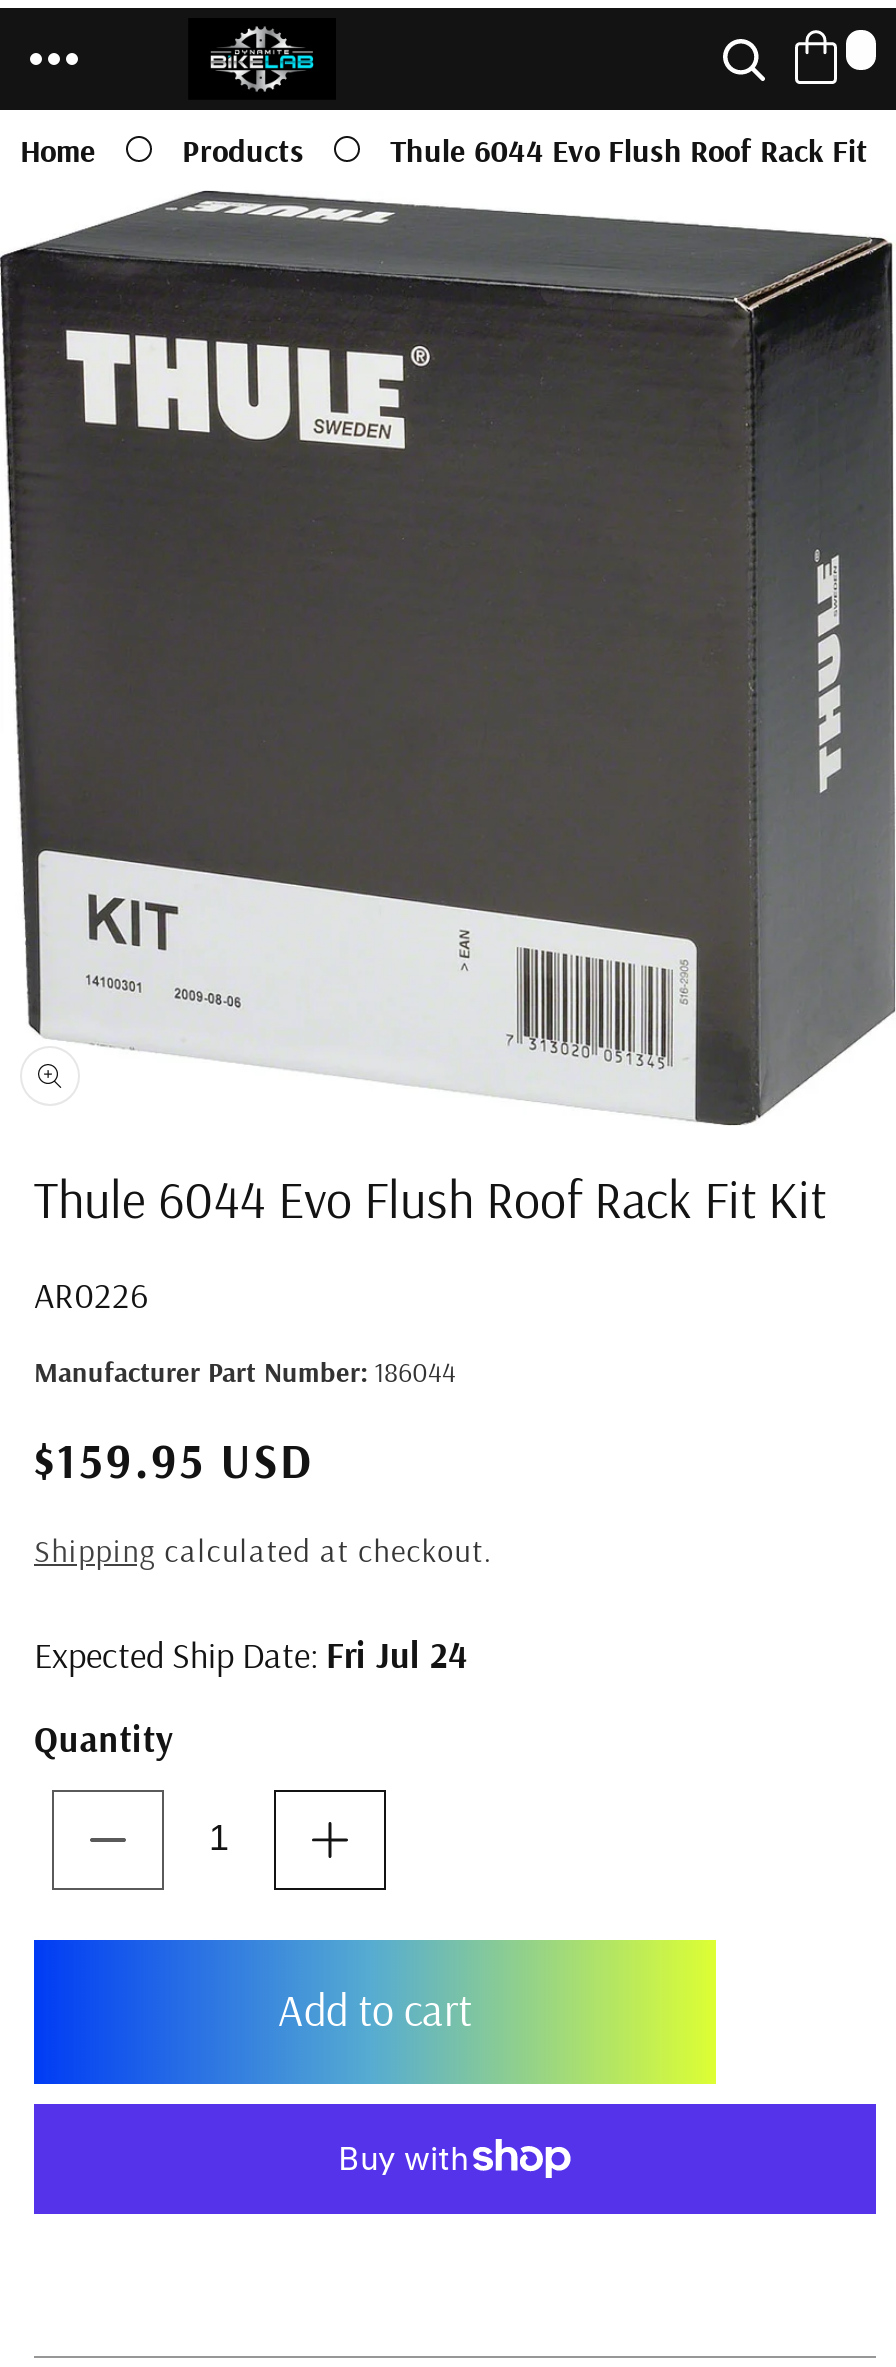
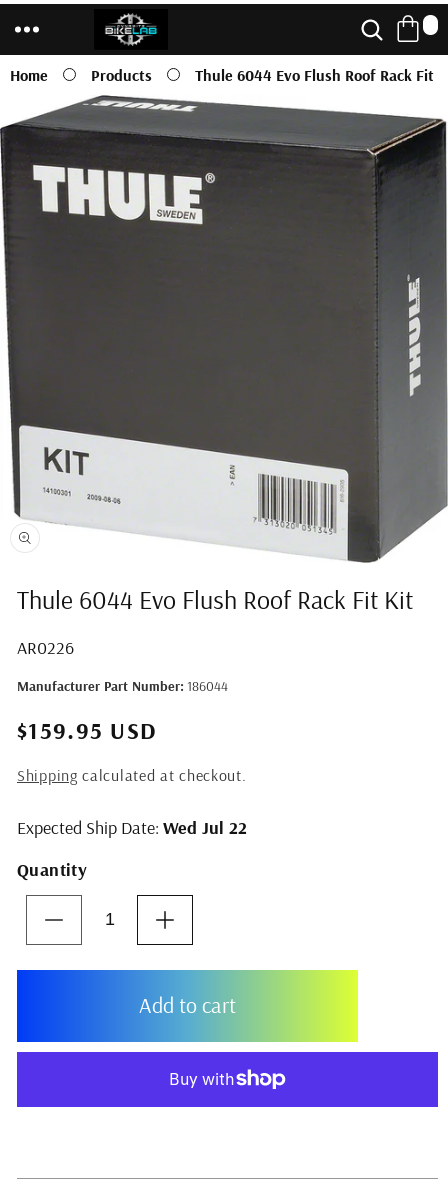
[34,1631,468,1677] Expected Ship Date: Fri Jul 24 -> [17,815,247,838] Expected Ship Date: Wed Jul 22

